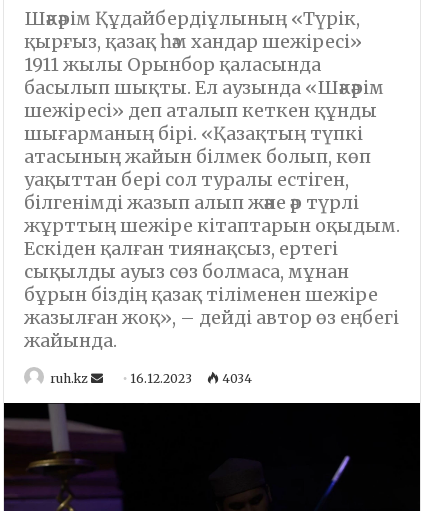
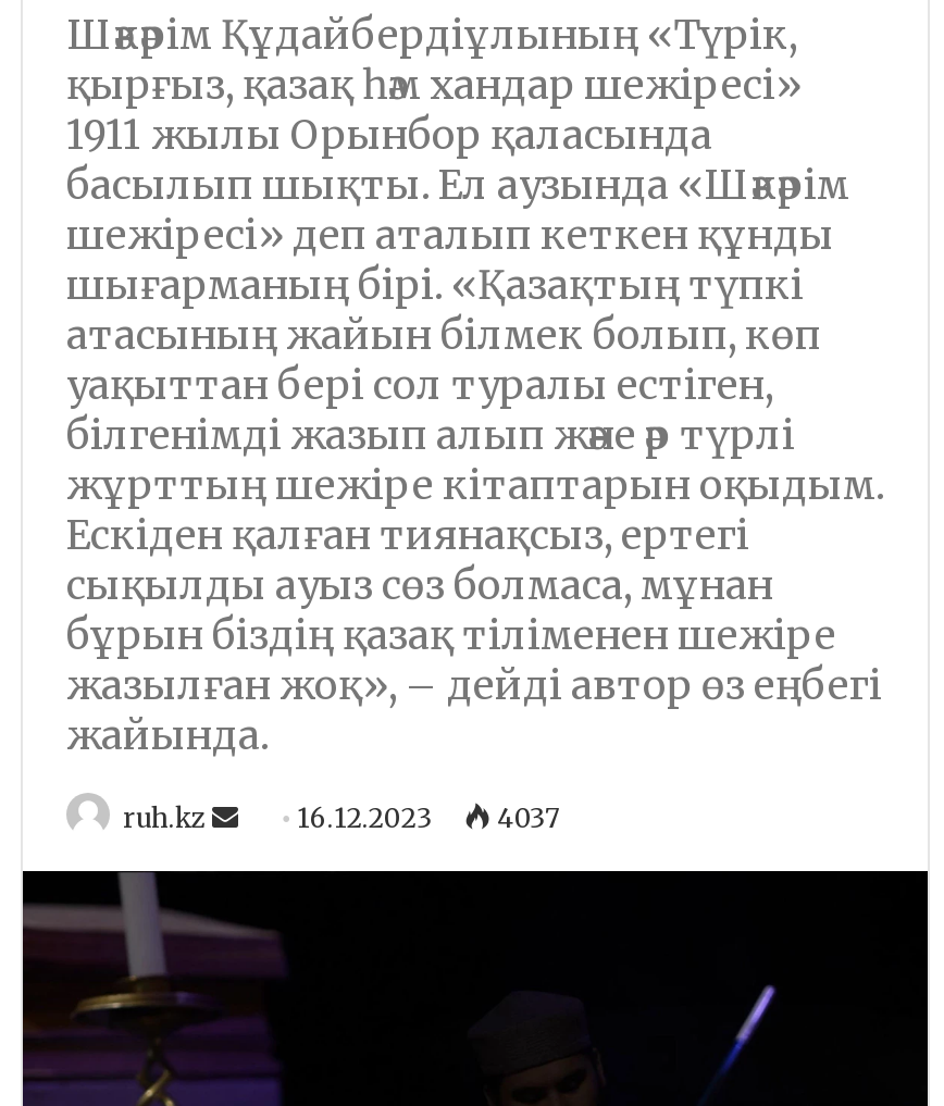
[219,371,252,386] 4034 -> [490,801,560,834] 4037

